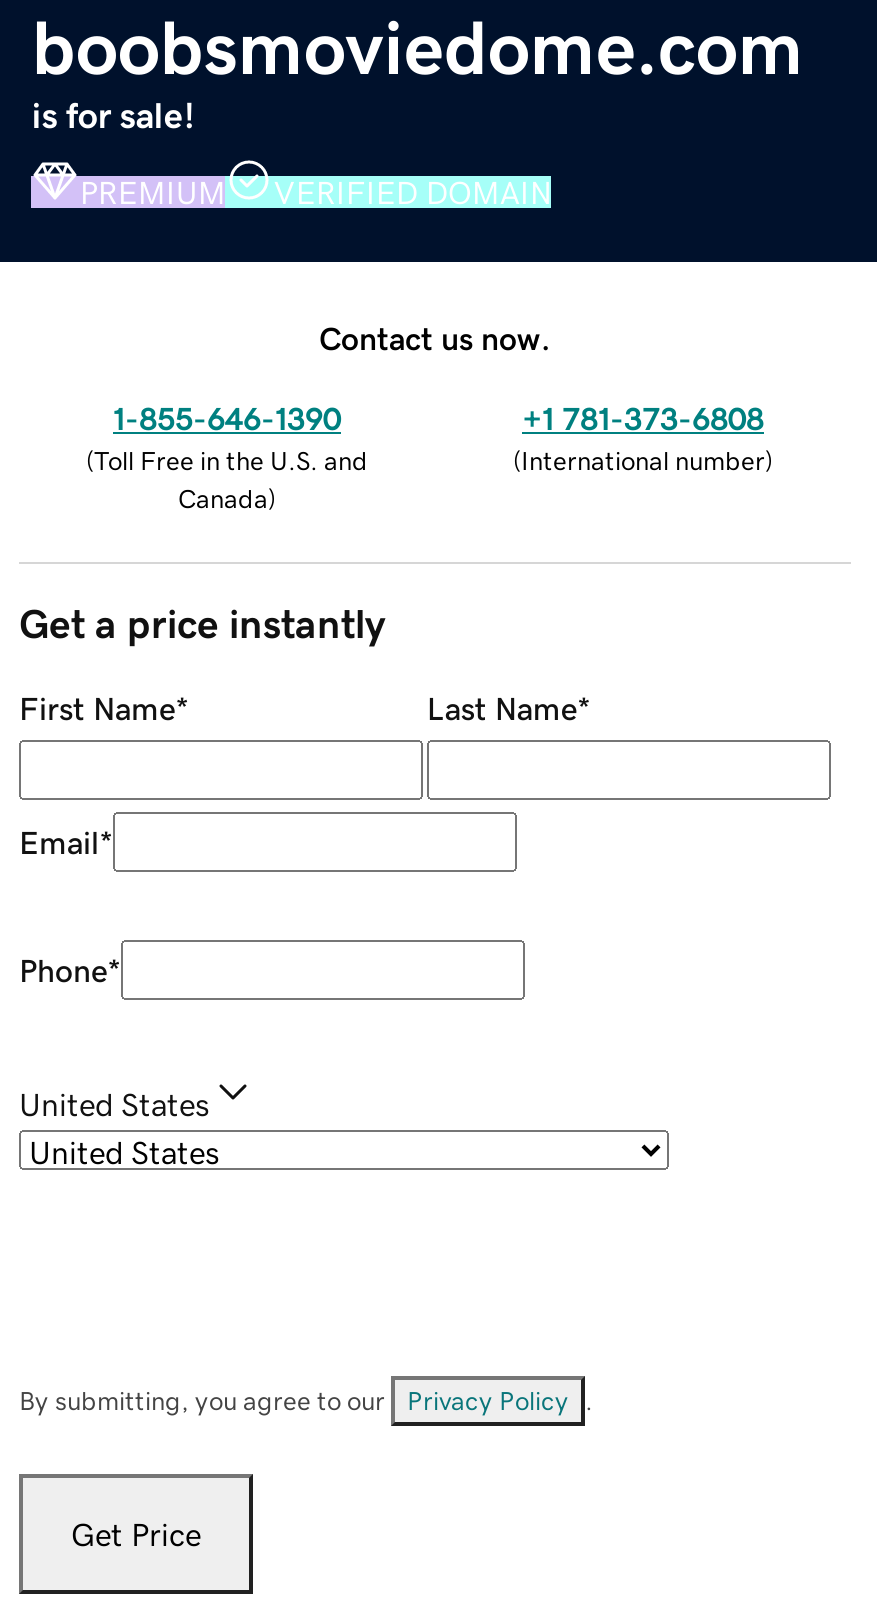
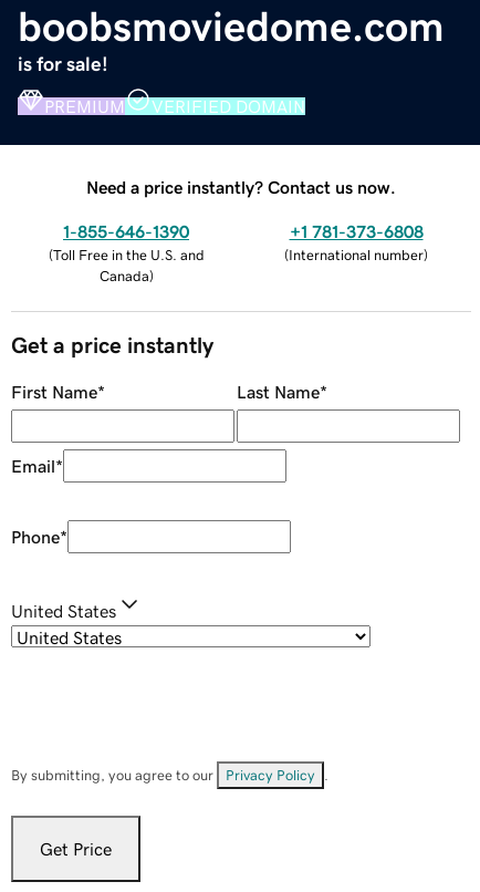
[319,321,551,353] Contact us now. -> [86,178,396,195] Need a price instantly? Contact us now.

